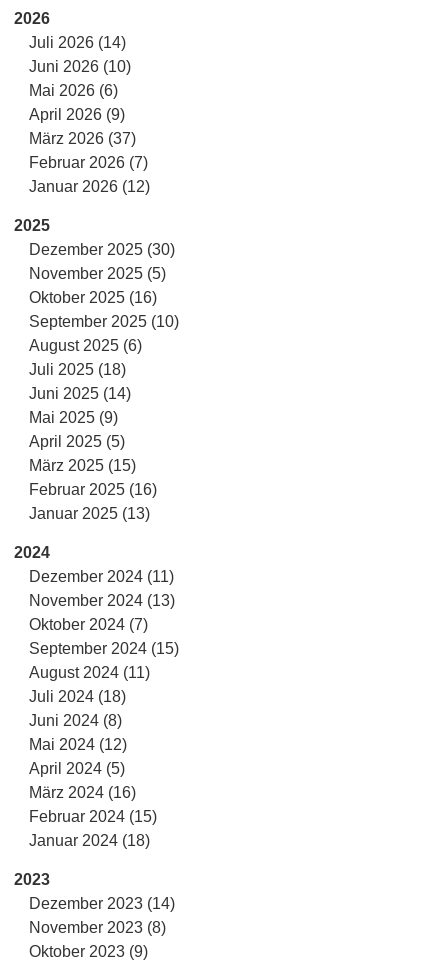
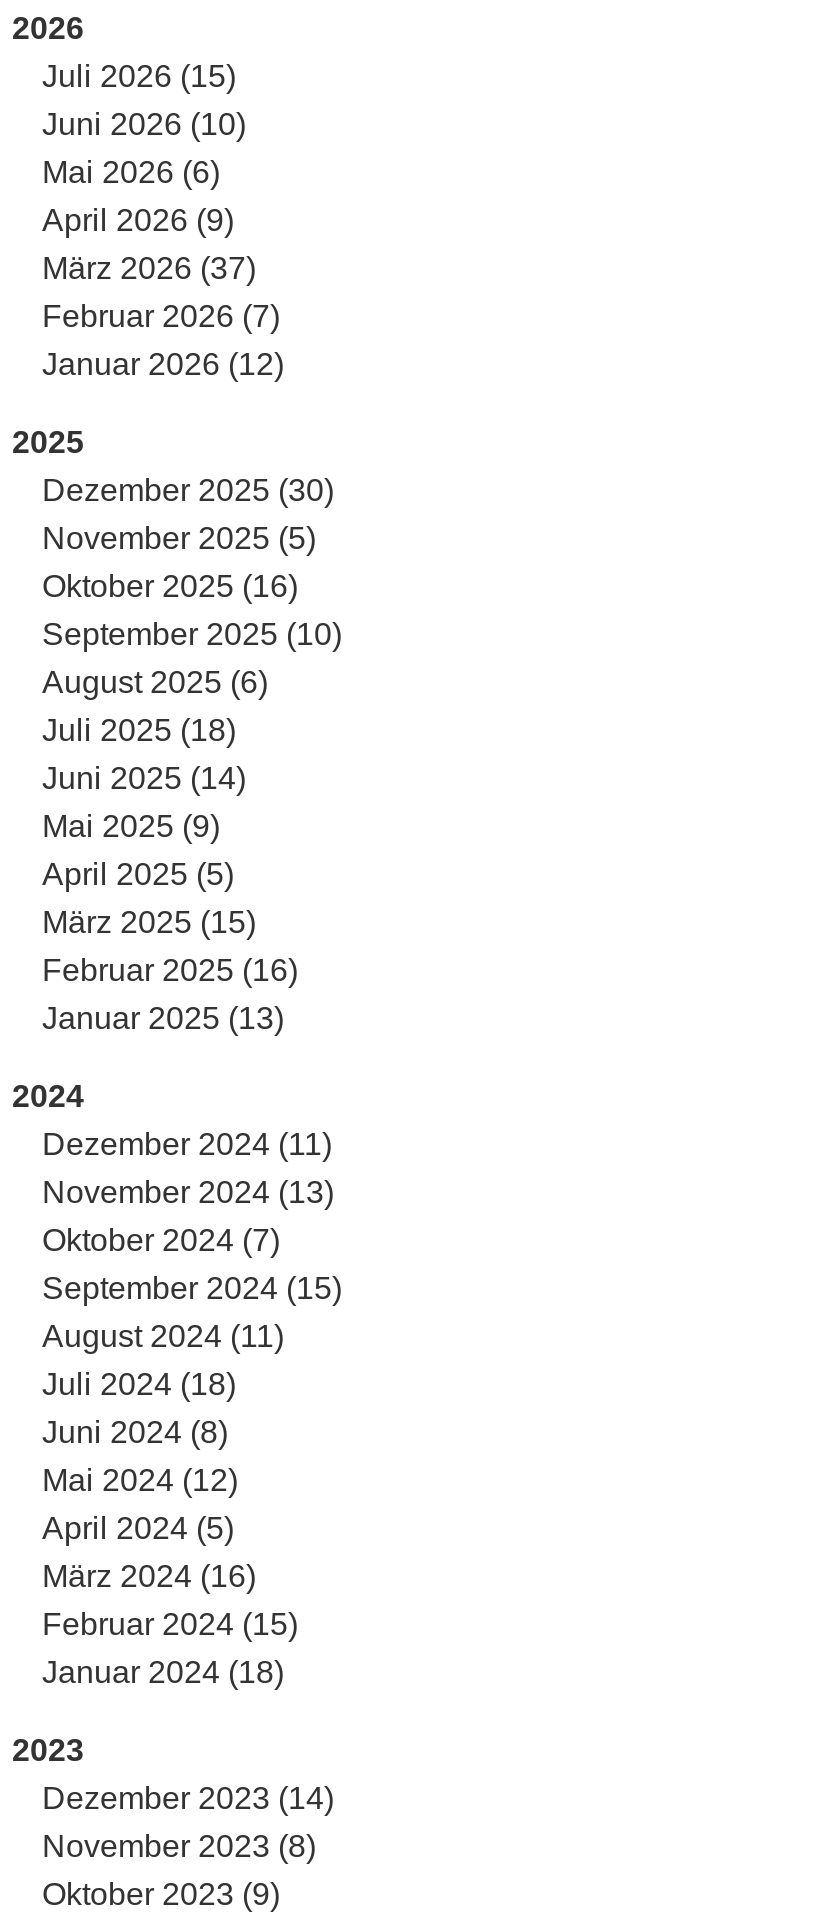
[29,34,126,51] Juli 2026 (14) -> [42,60,236,94] Juli 2026 (15)

